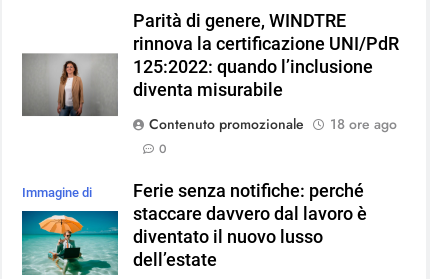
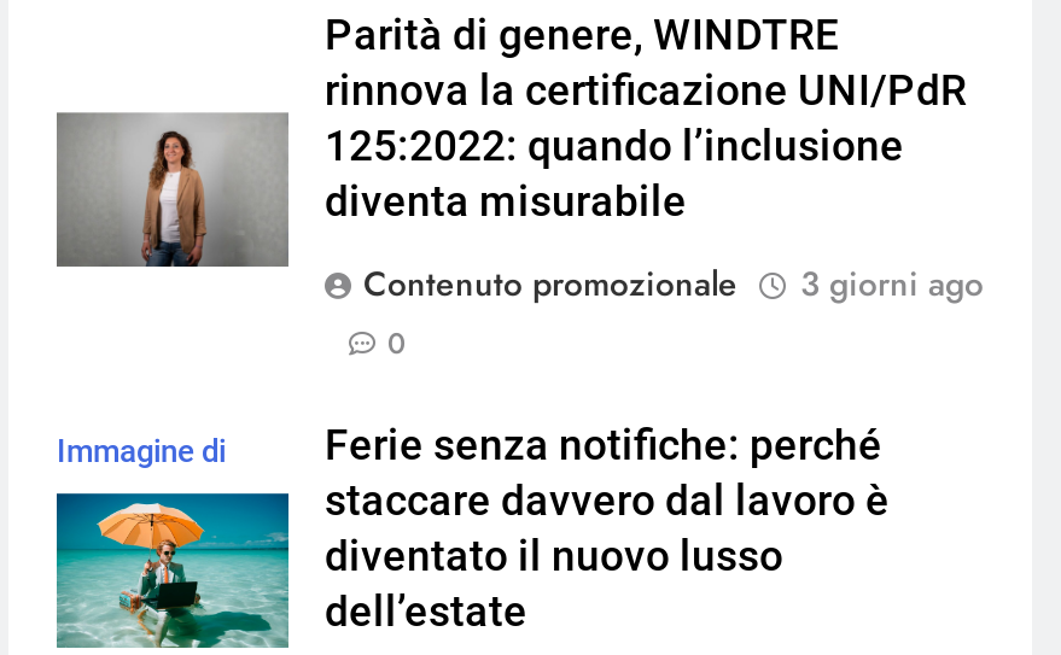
[149,114,397,134] Contenuto promozionale 18 ore ago -> [363,260,984,308] Contenuto promozionale 3 giorni ago

